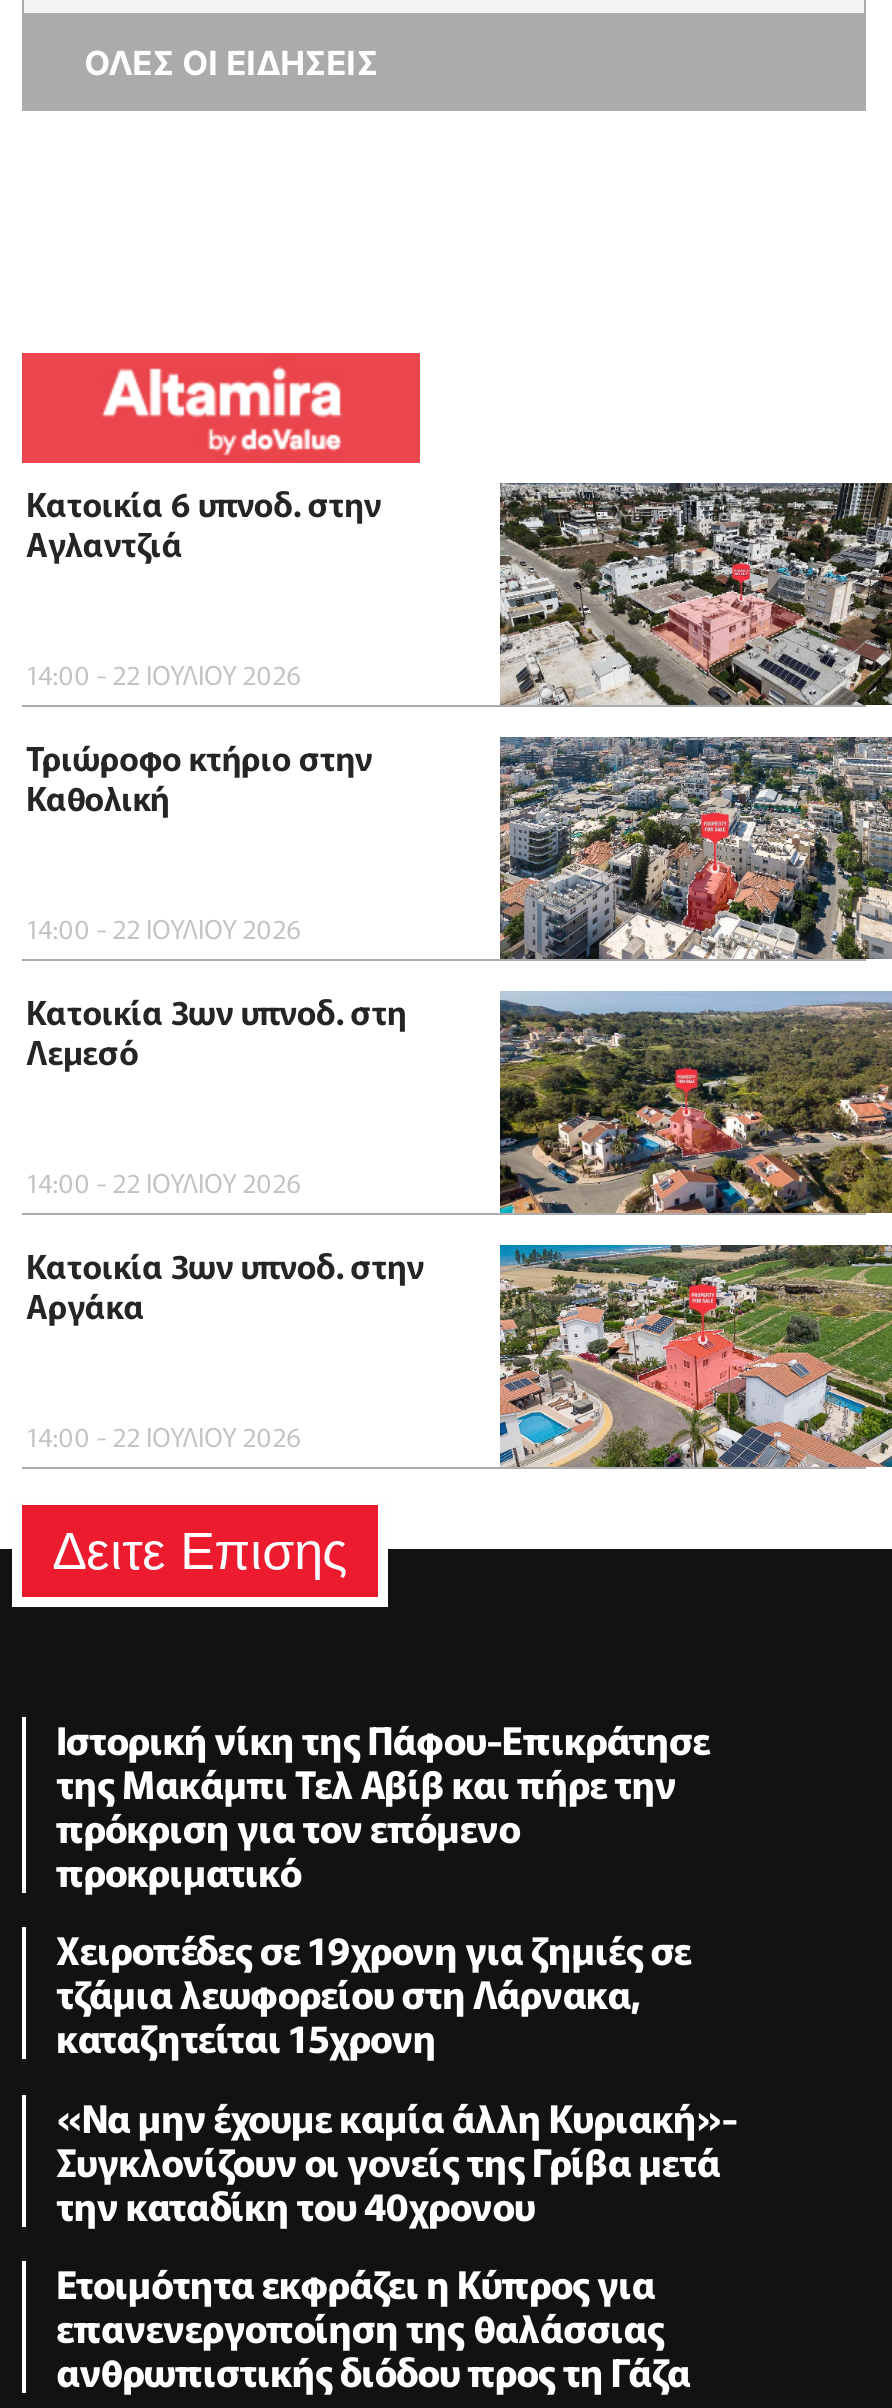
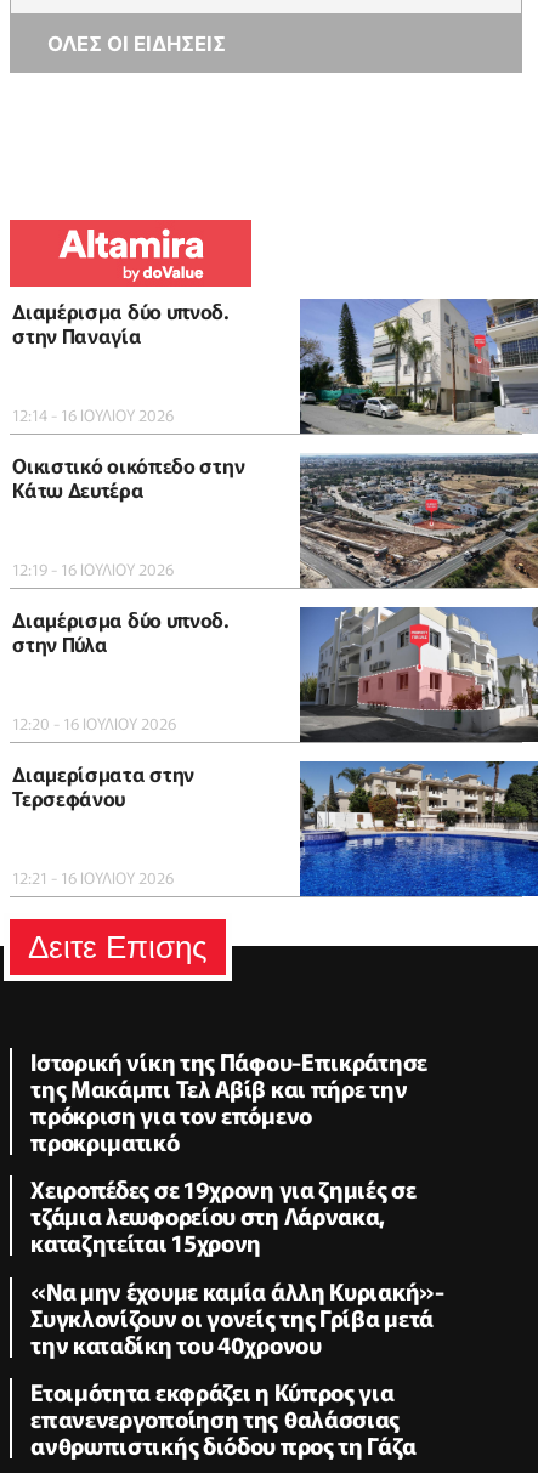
[26,479,381,567] Κατοικία 6 υπνοδ. στην | Αγλαντζιά -> [12,296,228,349] Διαμέρισμα δύο υπνοδ. | στην Παναγία
[498,481,886,707] [image] -> [299,298,534,435] [image]
[26,655,300,693] 14:00 - 22 ΙΟΥΛΙΟΥ 2026 -> [12,403,174,426] 12:14 - 16 ΙΟΥΛΙΟΥ 2026
[26,733,372,821] Τριώροφο κτήριο στην | Καθολική -> [12,450,244,504] Οικιστικό οικόπεδο στην | Κάτω Δευτέρα
[500,737,886,961] [image] -> [300,453,534,589] [image]
[26,908,300,946] 14:00 - 22 ΙΟΥΛΙΟΥ 2026 -> [12,557,174,580] 12:19 - 16 ΙΟΥΛΙΟΥ 2026
[26,986,406,1074] Κατοικία 3ων υπνοδ. στη | Λεμεσό -> [12,604,228,658] Διαμέρισμα δύο υπνοδ. | στην Πύλα
[498,991,886,1215] [image] -> [299,607,534,743] [image]
[26,1162,300,1200] 14:00 - 22 ΙΟΥΛΙΟΥ 2026 -> [12,711,176,734] 12:20 - 16 ΙΟΥΛΙΟΥ 2026
[26,1240,424,1328] Κατοικία 3ων υπνοδ. στην | Αργάκα -> [12,758,194,812] Διαμερίσματα στην | Τερσεφάνου
[498,1243,886,1469] [image] -> [299,760,534,897] [image]
[26,1416,300,1454] 14:00 - 22 ΙΟΥΛΙΟΥ 2026 -> [12,865,174,888] 12:21 - 16 ΙΟΥΛΙΟΥ 2026

